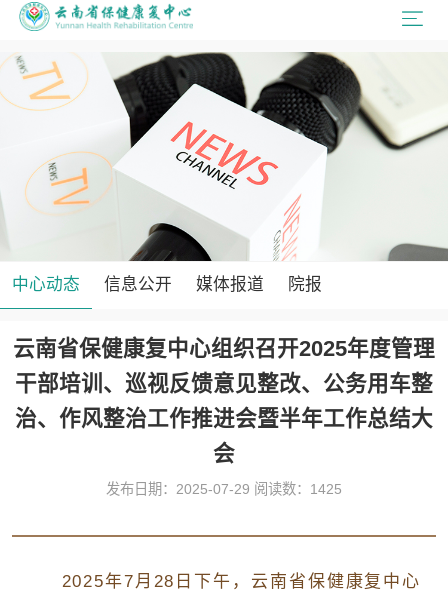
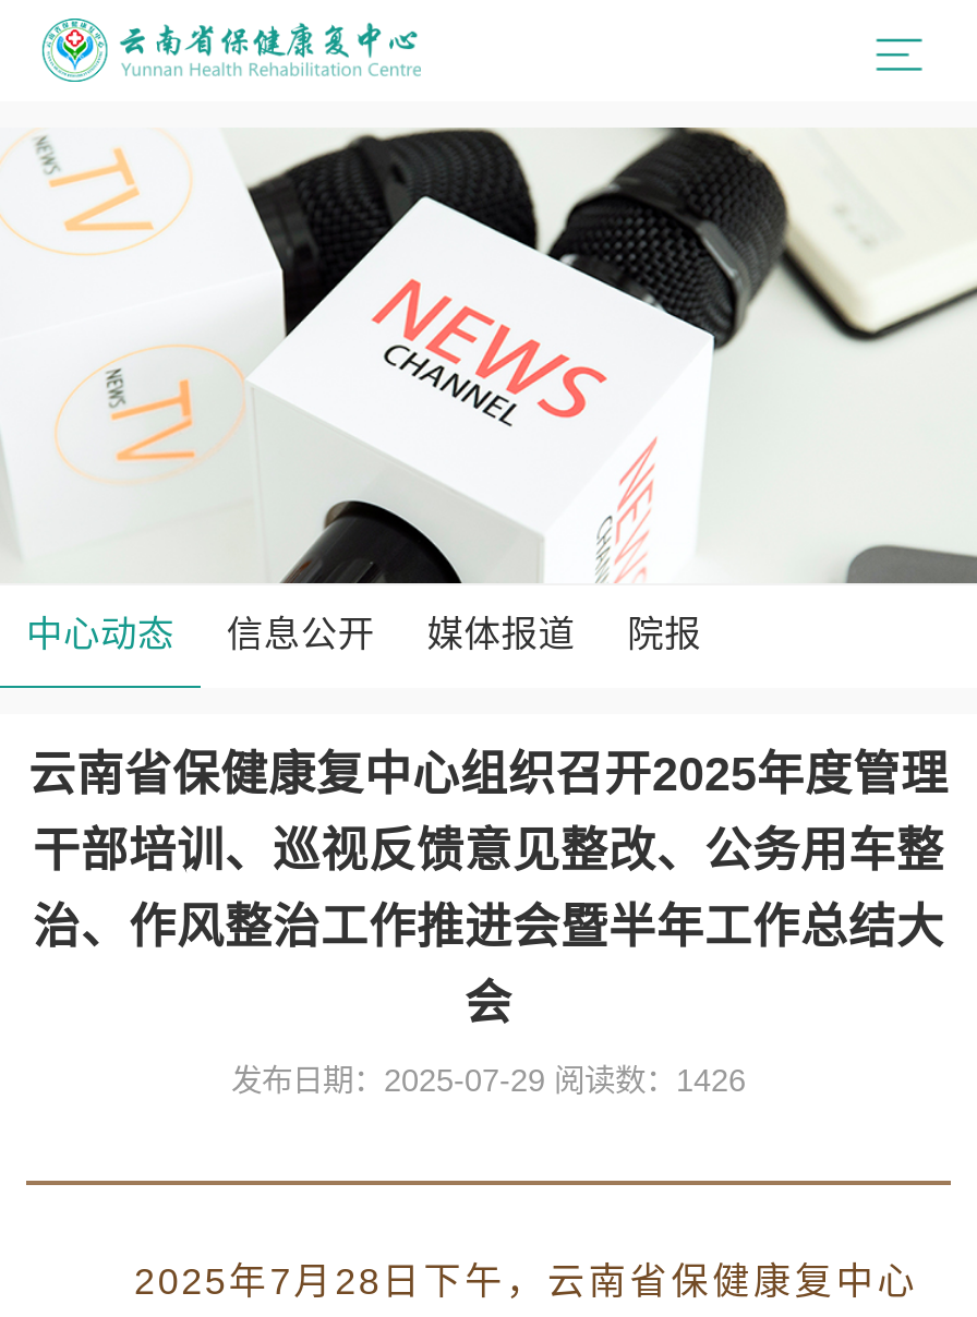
[106,481,342,497] 发布日期：2025-07-29 阅读数：1425 -> [231,1064,746,1099] 发布日期：2025-07-29 阅读数：1426

